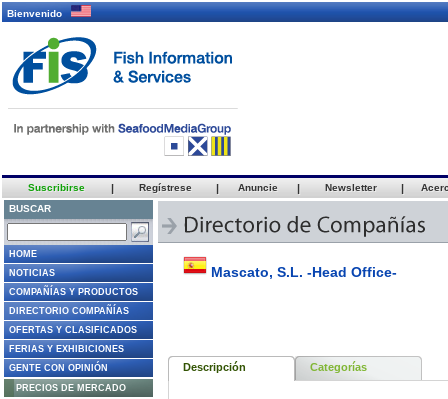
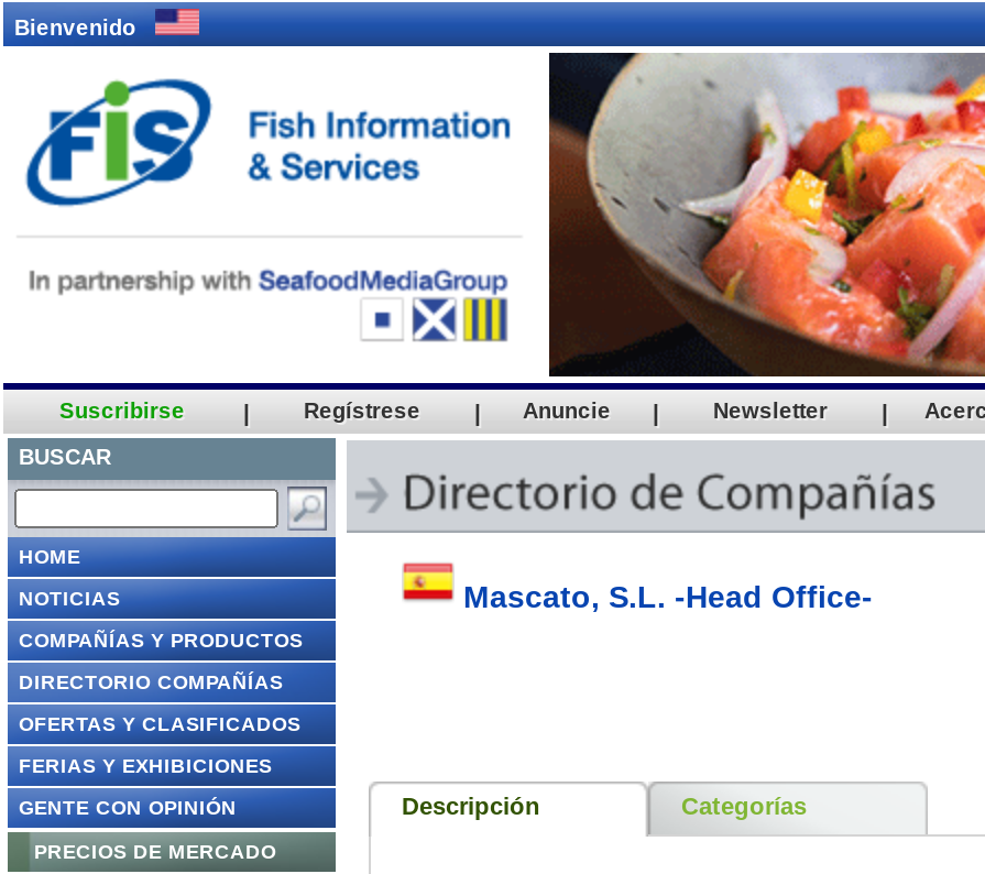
none -> [547,51,978,379] [image]

